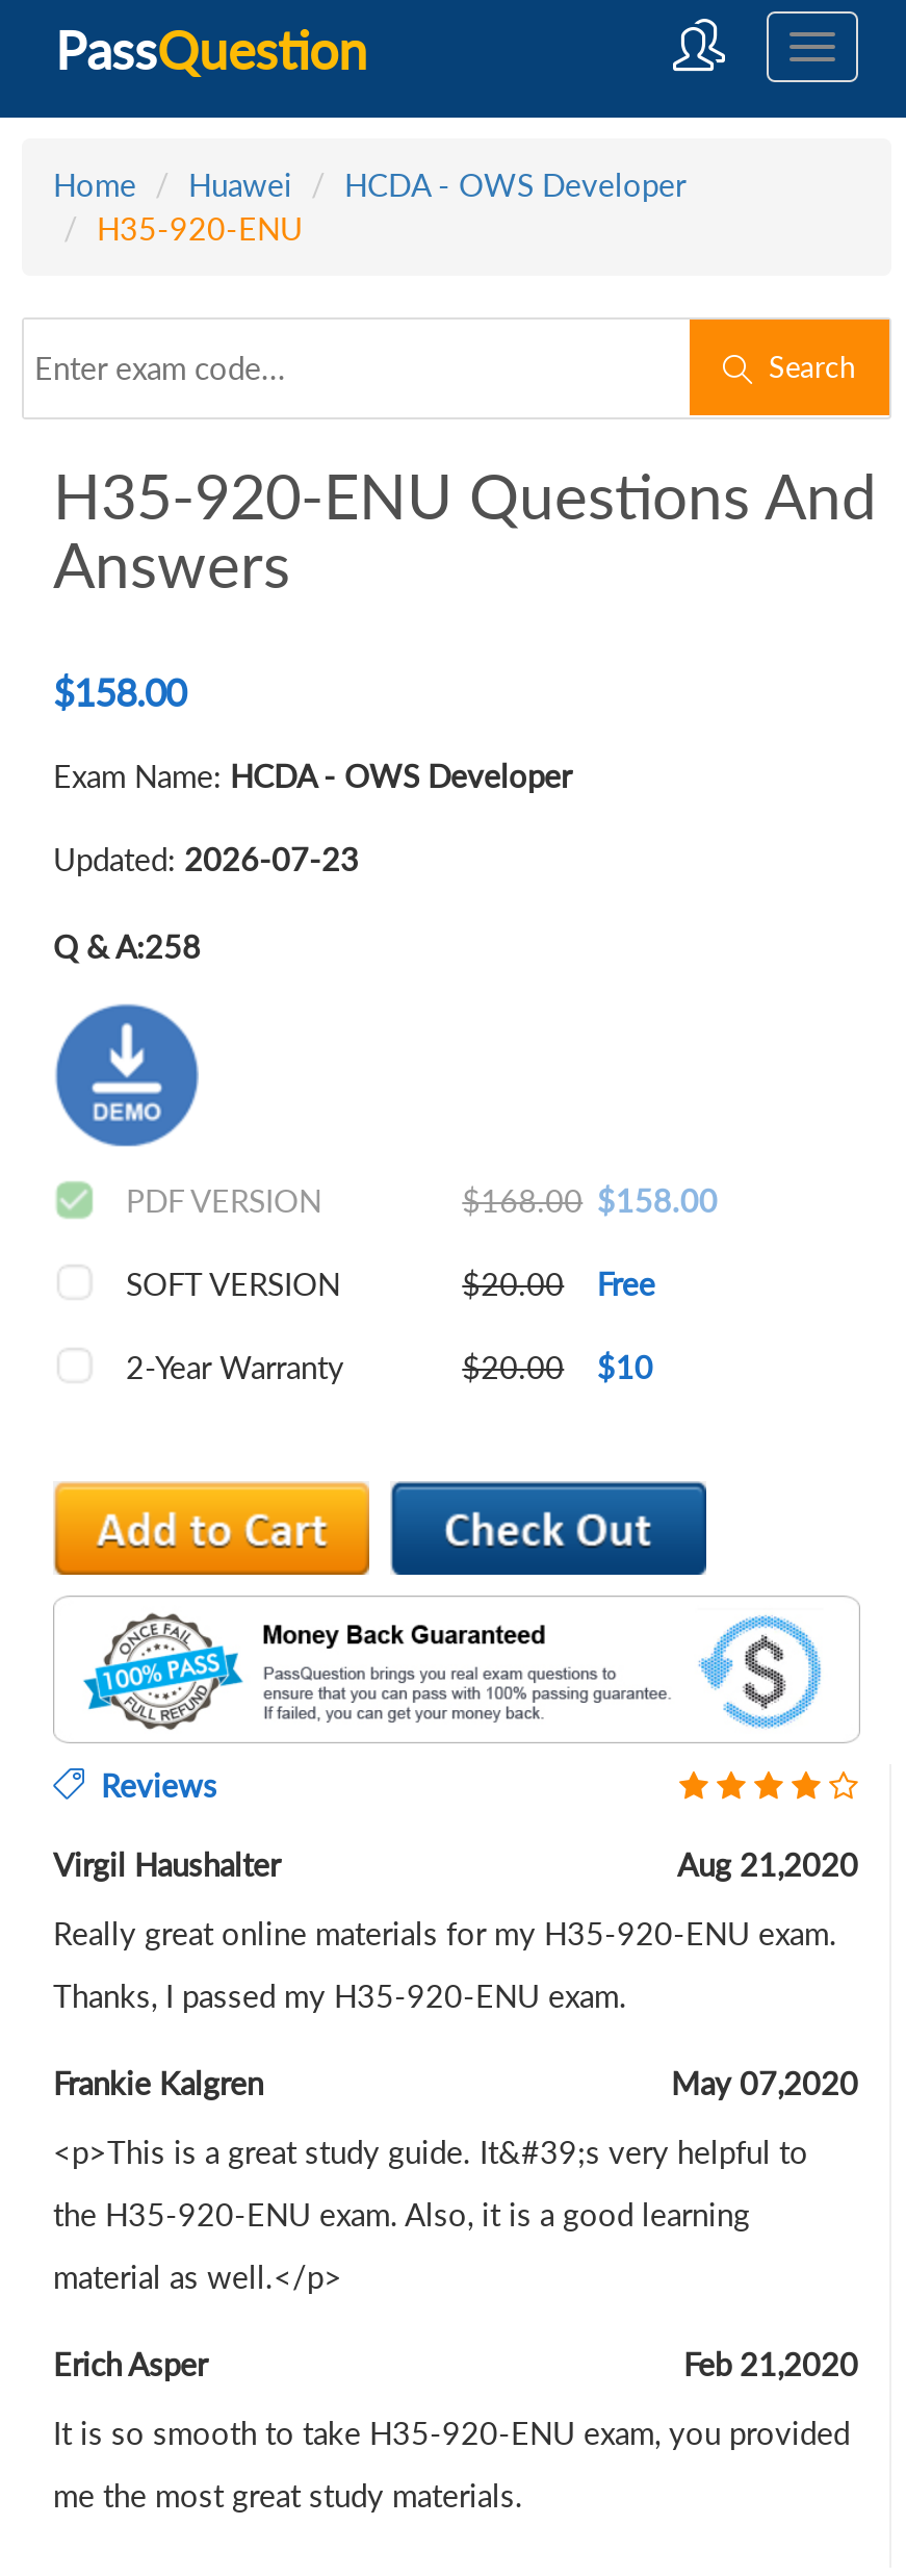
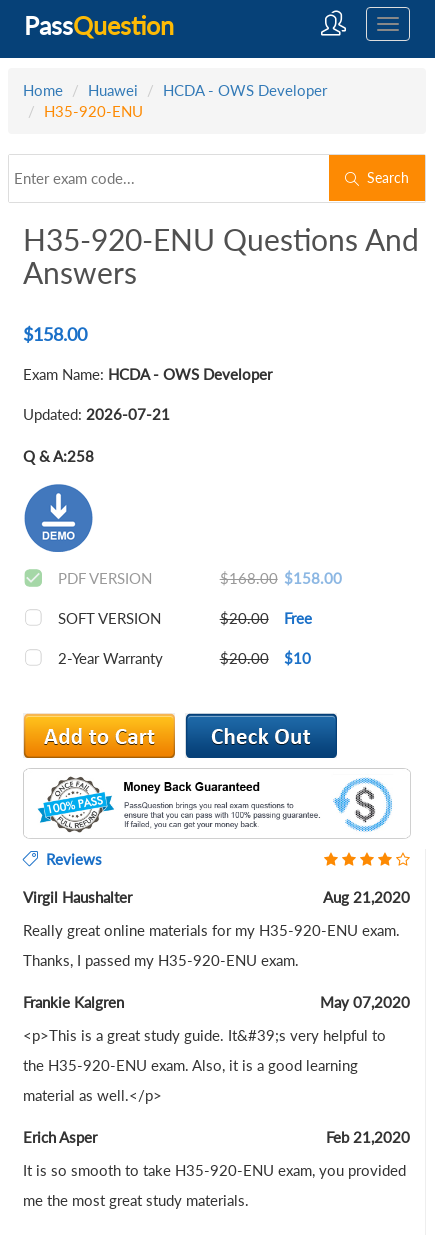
[53,840,359,877] Updated: 2026-07-23 -> [23,405,170,423] Updated: 2026-07-21

